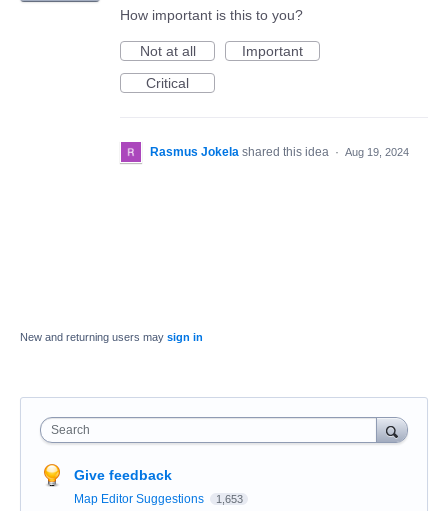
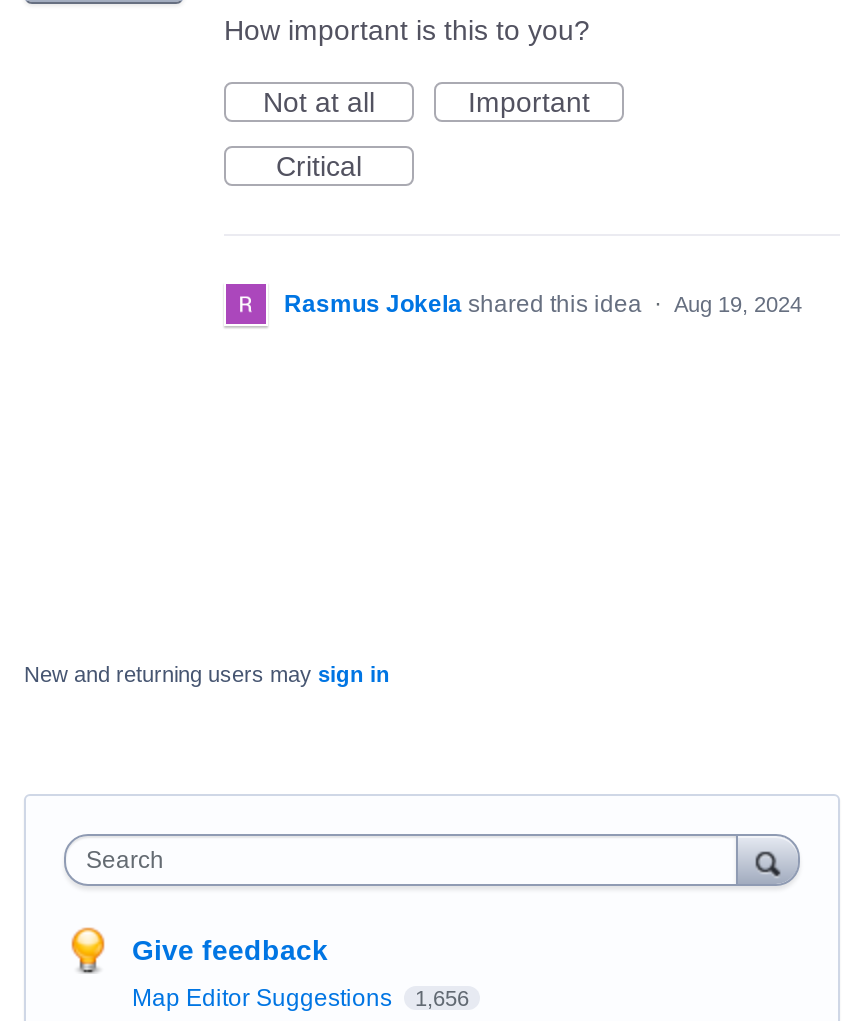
[74,492,242,506] Map Editor Suggestions 1,653 -> [132,984,469,1012] Map Editor Suggestions 1,656

